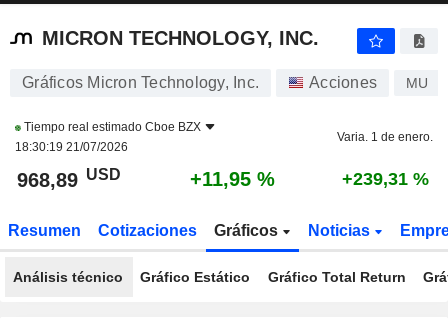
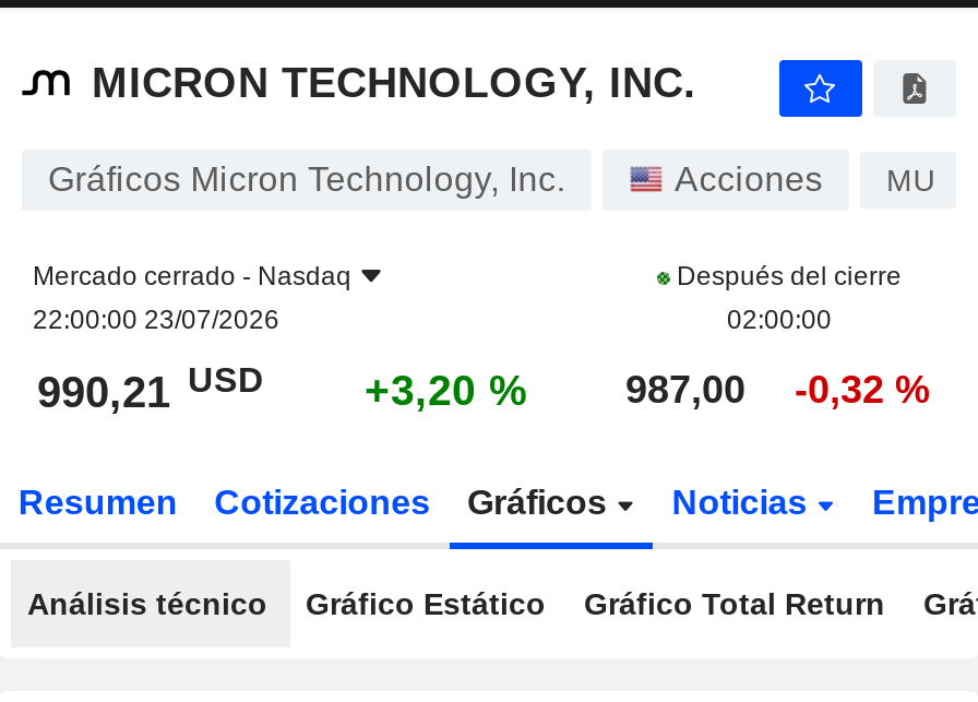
[15,120,201,154] Tiempo real estimado Cboe BZX | 18:30:19 21/07/2026 -> [33,261,351,335] Mercado cerrado - Nasdaq | 22:00:00 23/07/2026
[337,130,433,144] Varia. 1 de enero. -> [670,261,902,335] Después del cierre | 02:00:00
[17,165,428,191] 968,89 USD | +11,95 % | +239,31 % -> [37,360,930,416] 990,21 USD | +3,20 % | 987,00 | -0,32 %

